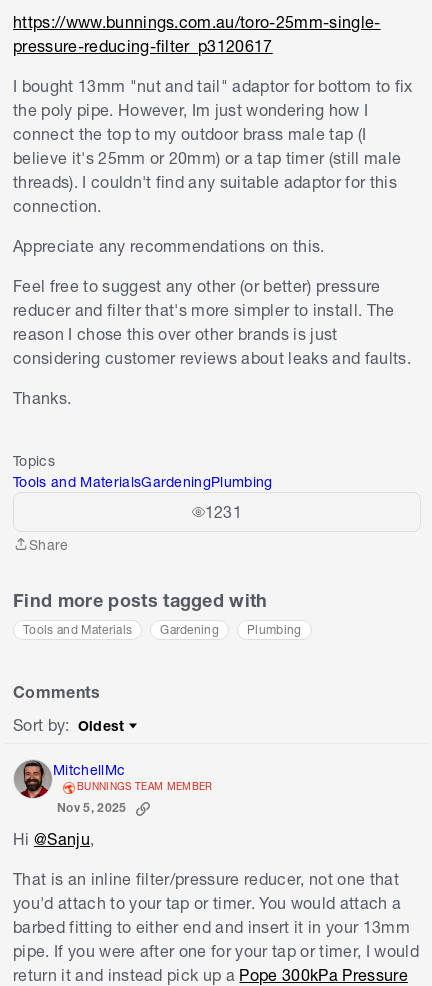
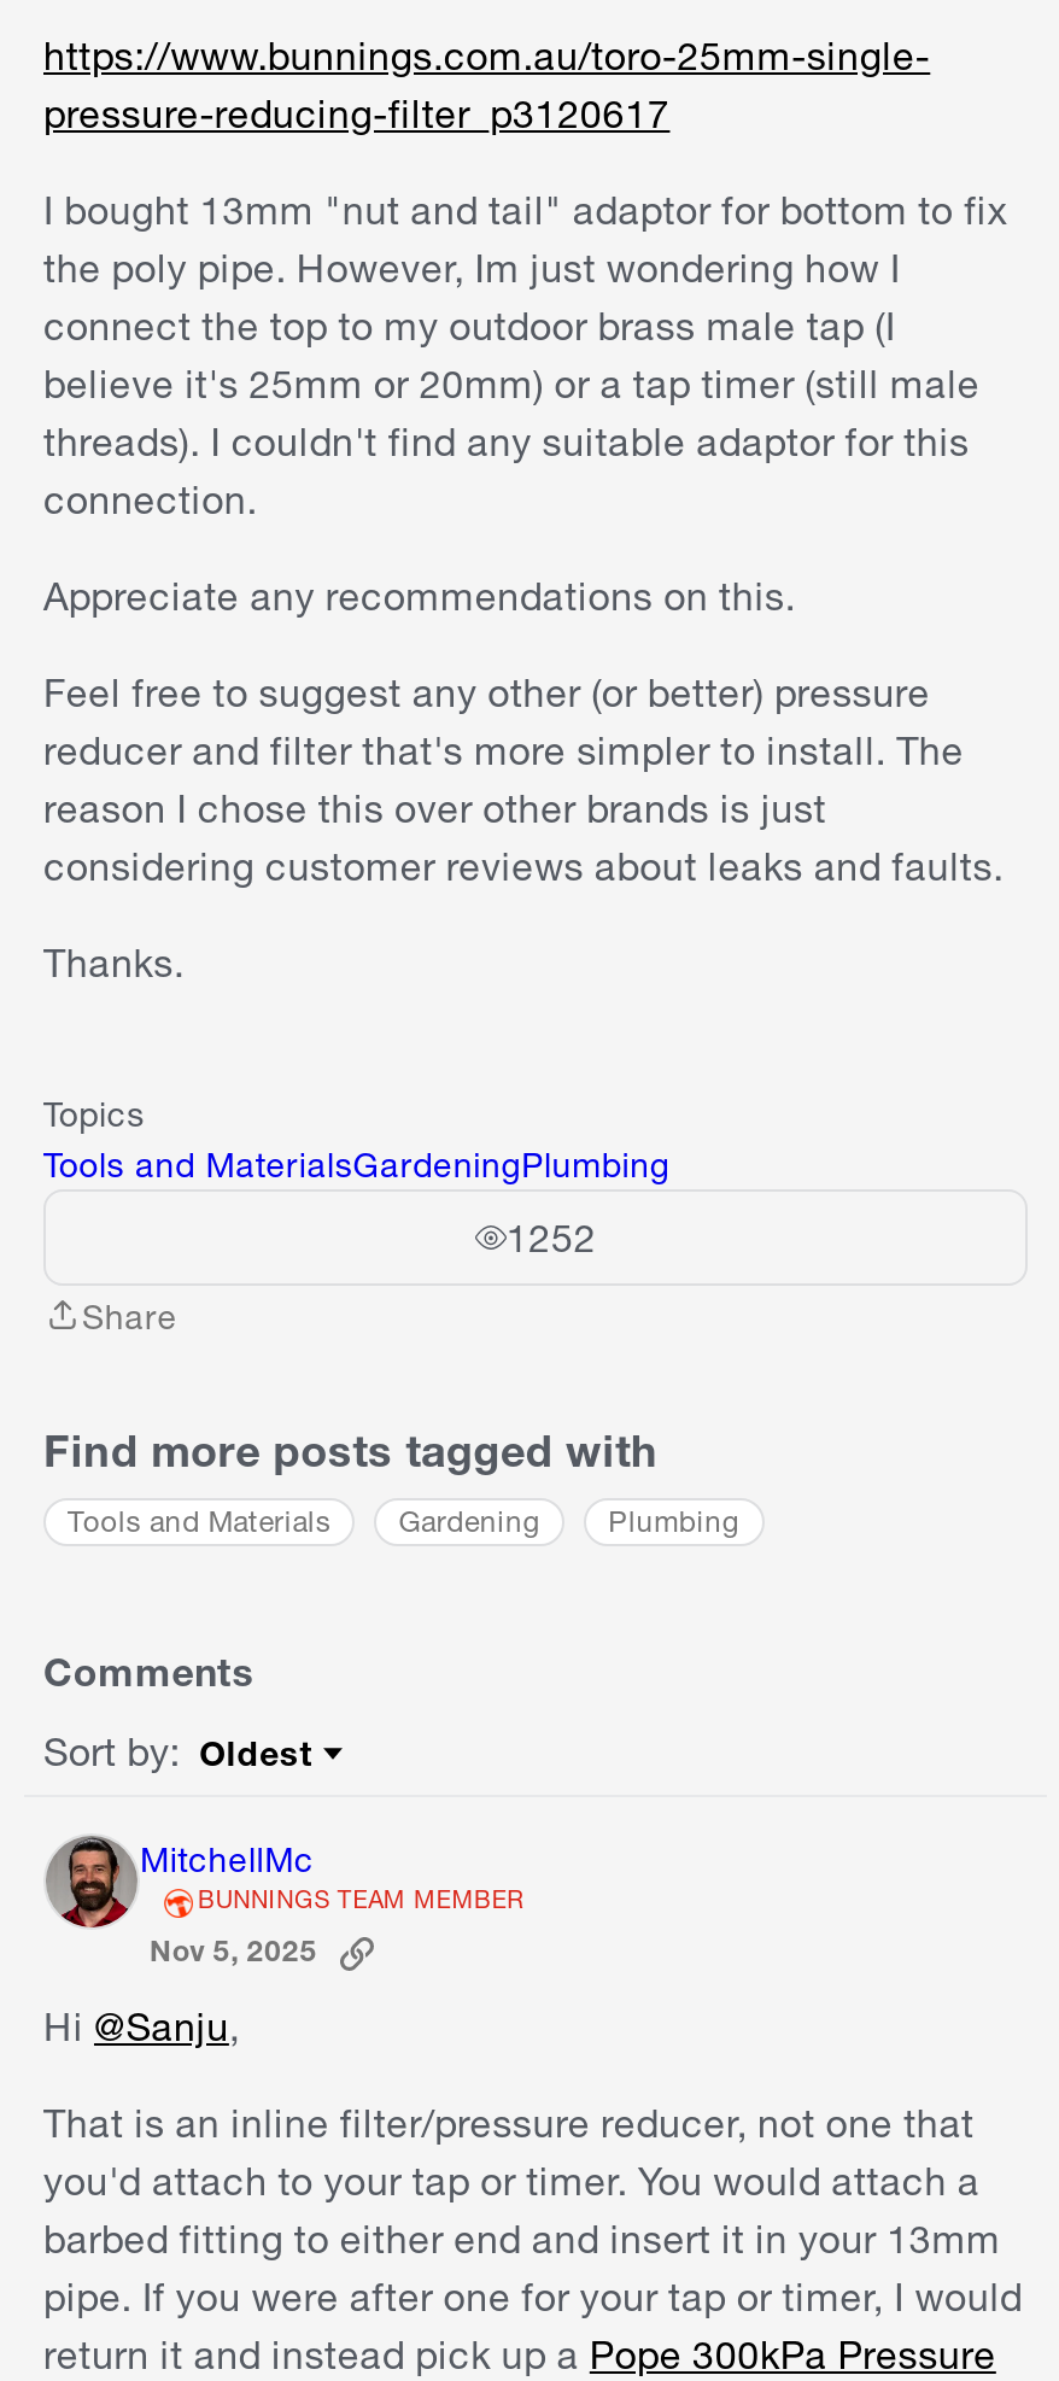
[205,502,242,521] 1231 -> [506,1214,596,1260] 1252

